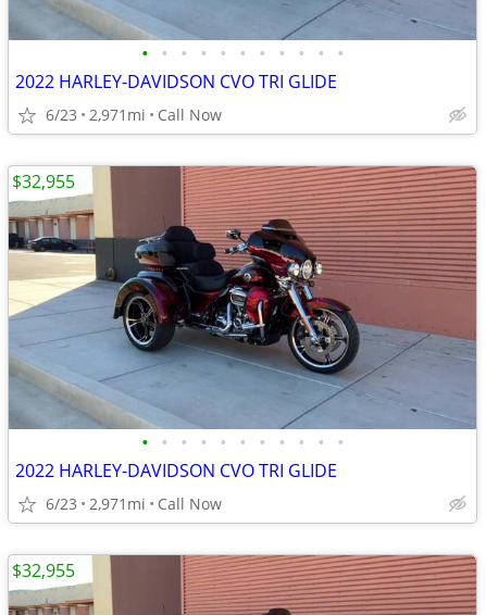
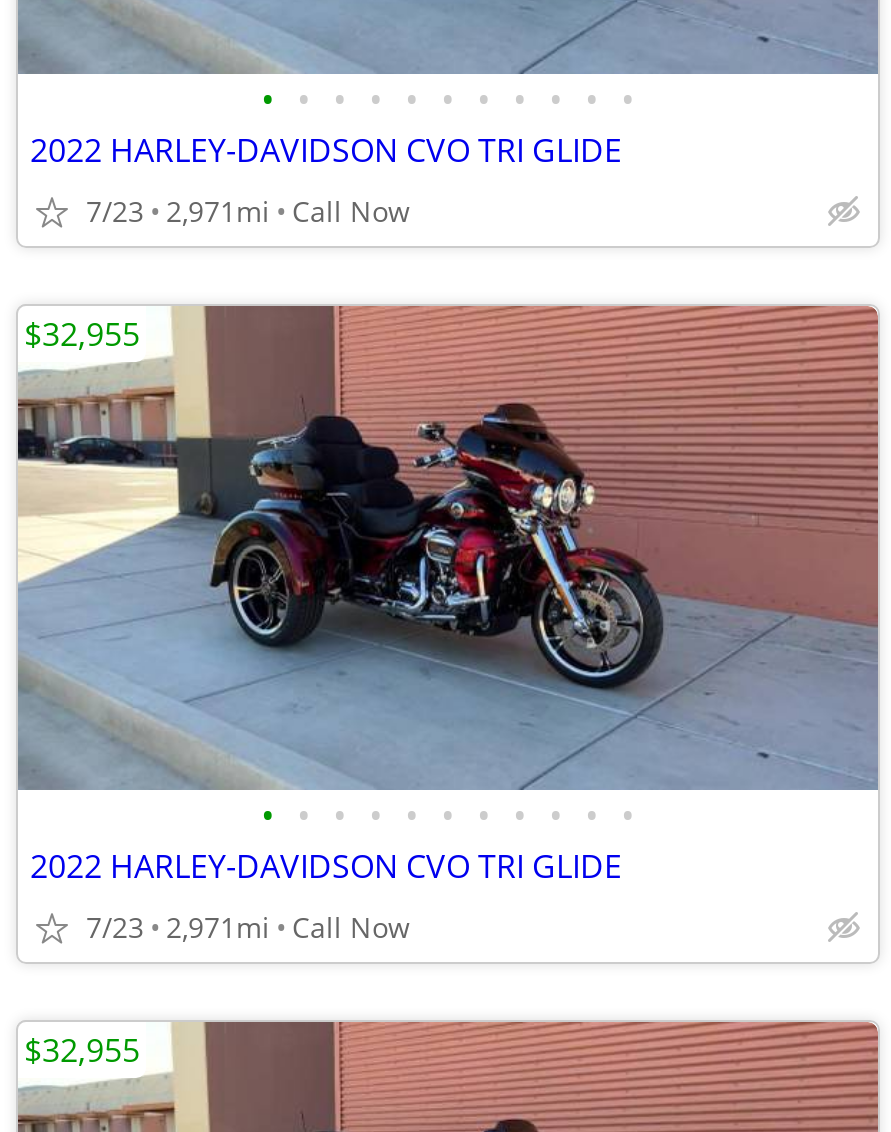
[46,104,222,125] 6/23 2,971mi Call Now -> [86,192,410,230] 7/23 2,971mi Call Now
[46,493,222,514] 6/23 2,971mi Call Now -> [86,908,410,946] 7/23 2,971mi Call Now

